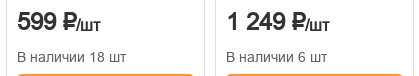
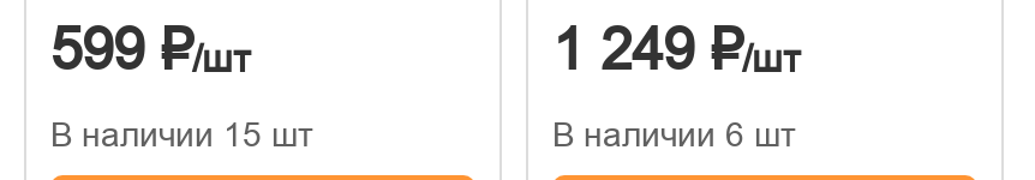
[17,49,126,65] В наличии 18 шт -> [50,115,312,154] В наличии 15 шт

